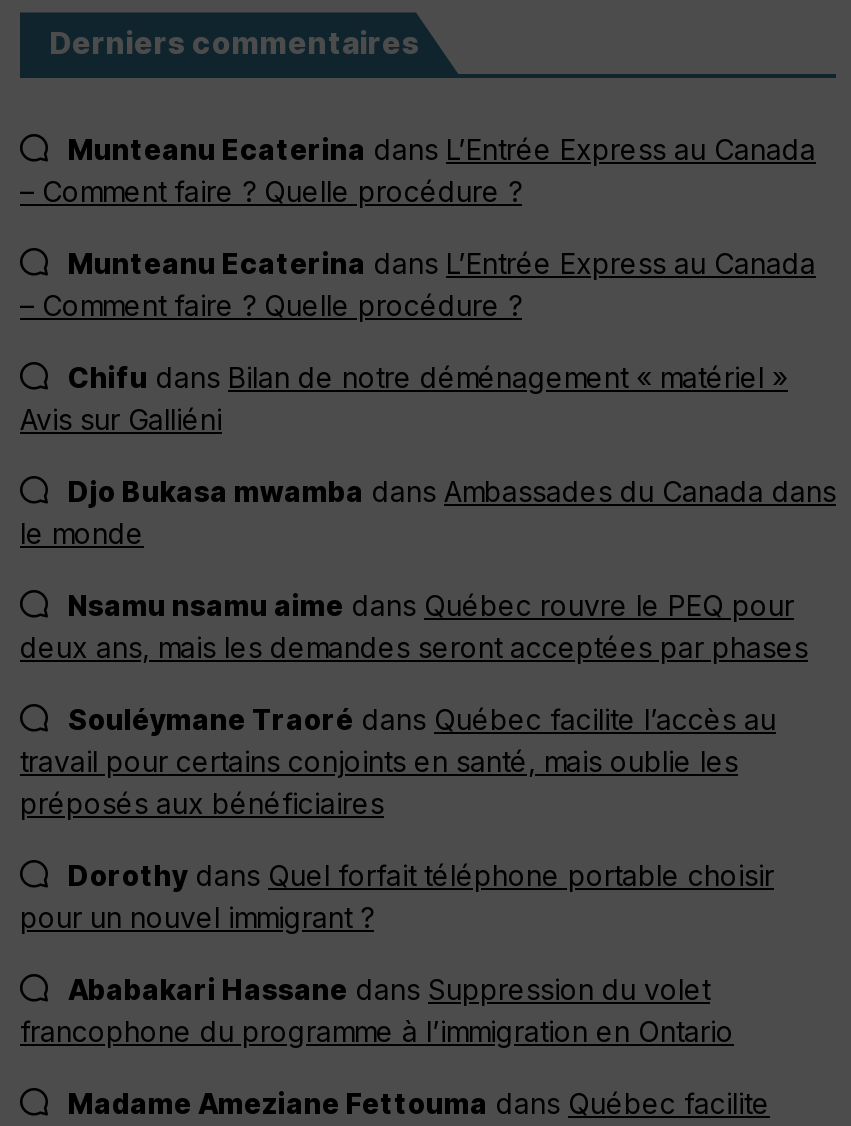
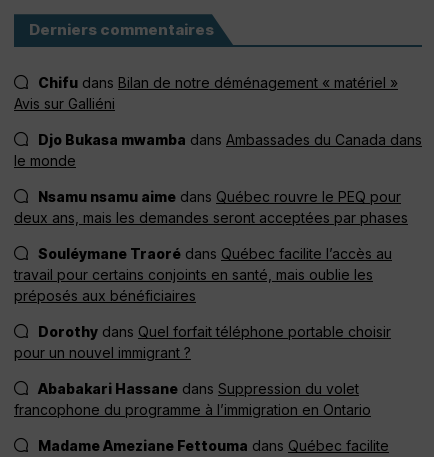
[20,133,816,323] Munteanu Ecaterina dans L’Entrée Express au Canada | – Comment faire ? Quelle procédure ? | Munteanu Ecaterina dans L’Entrée Express au Canada | – Comment faire ? Quelle procédure ? -> none

